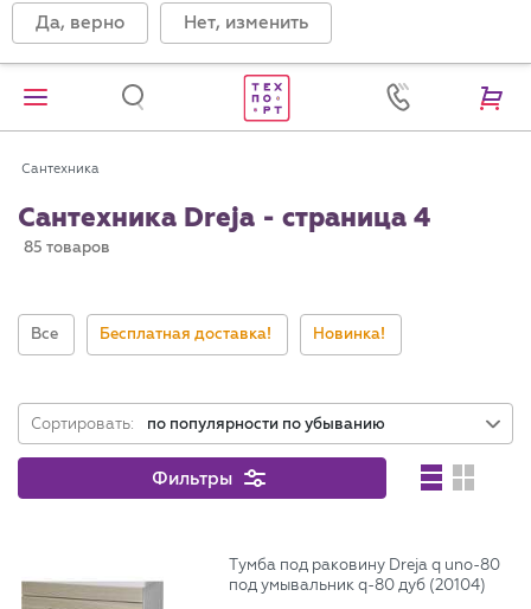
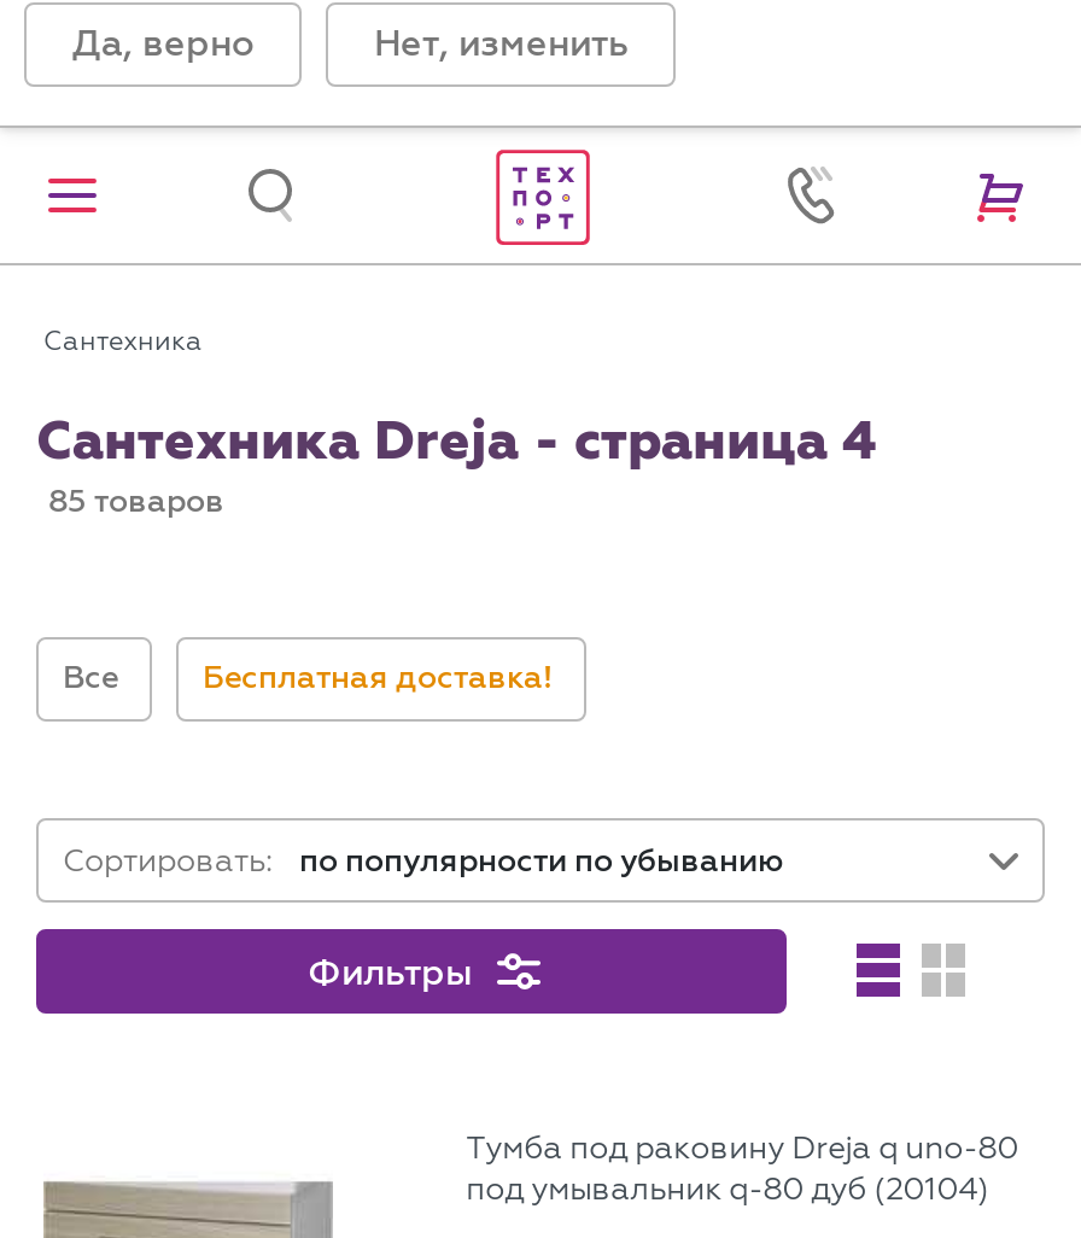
[313,325,385,344] Новинка! -> none

